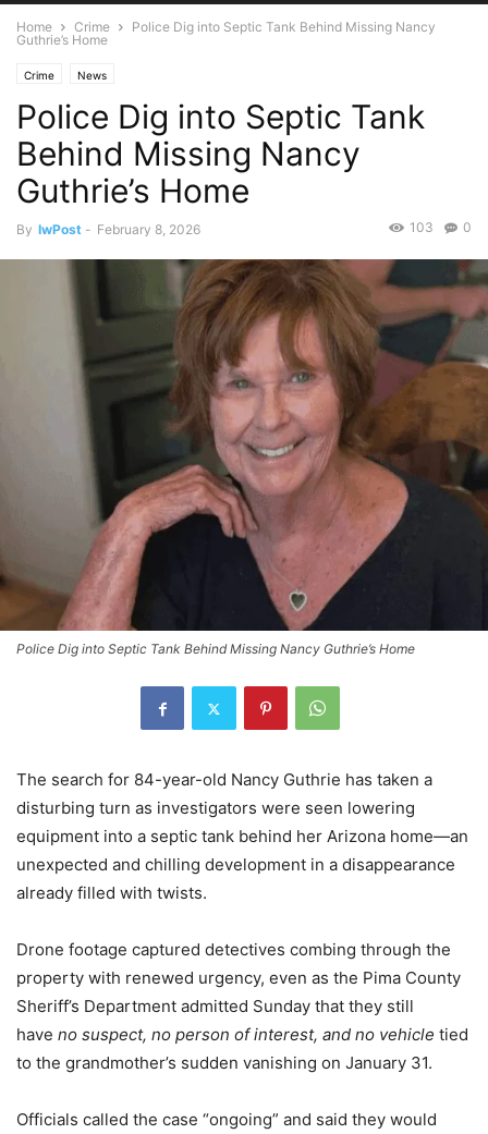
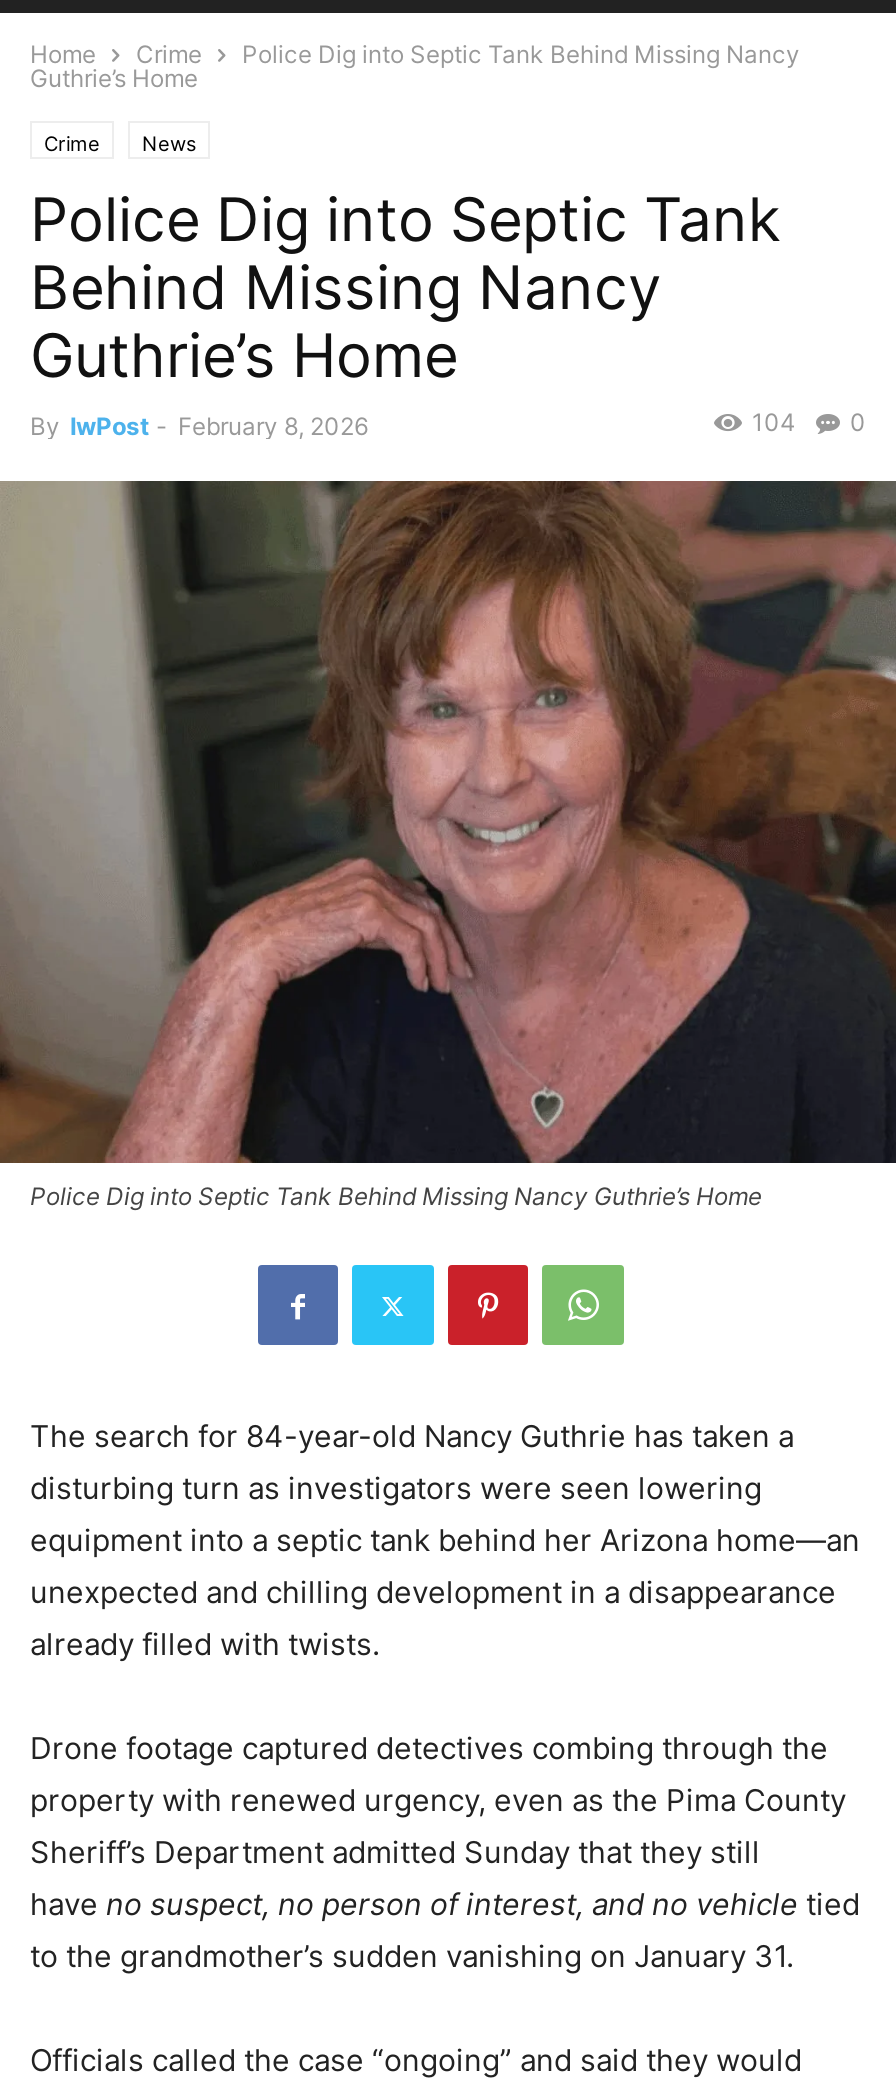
[410,219,472,235] 103 0 -> [752,407,866,437] 104 0

